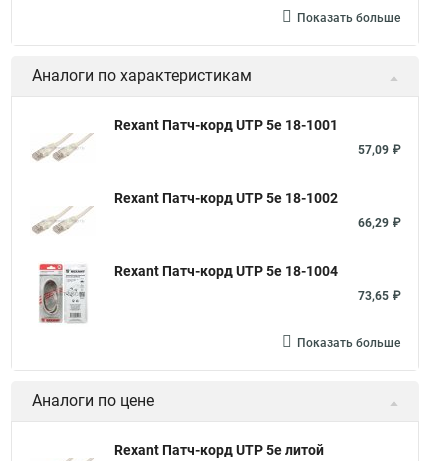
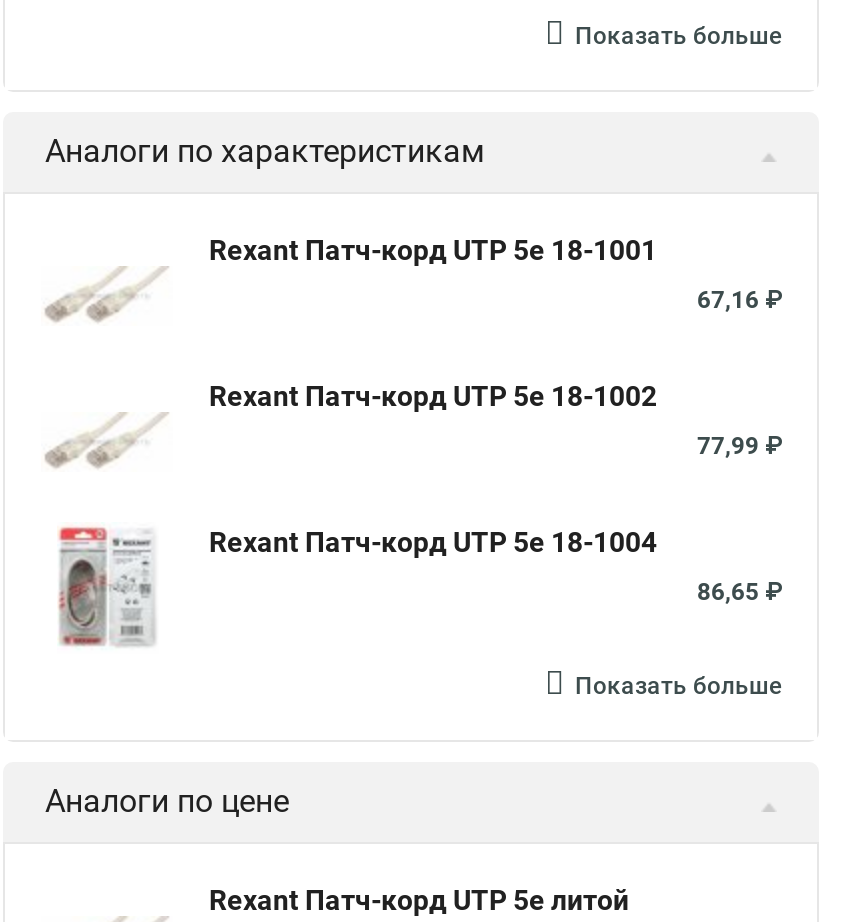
[358,143,400,157] 57,09 ₽ -> [697,286,781,314] 67,16 ₽
[358,216,400,230] 66,29 ₽ -> [697,432,781,460] 77,99 ₽
[358,289,400,303] 73,65 ₽ -> [697,578,781,606] 86,65 ₽

